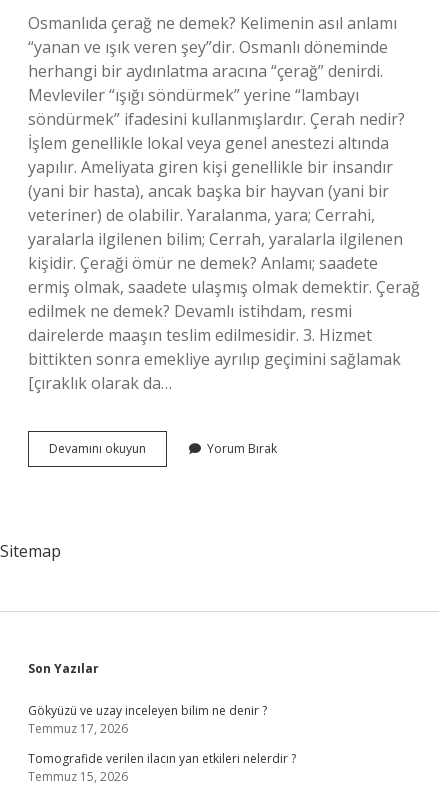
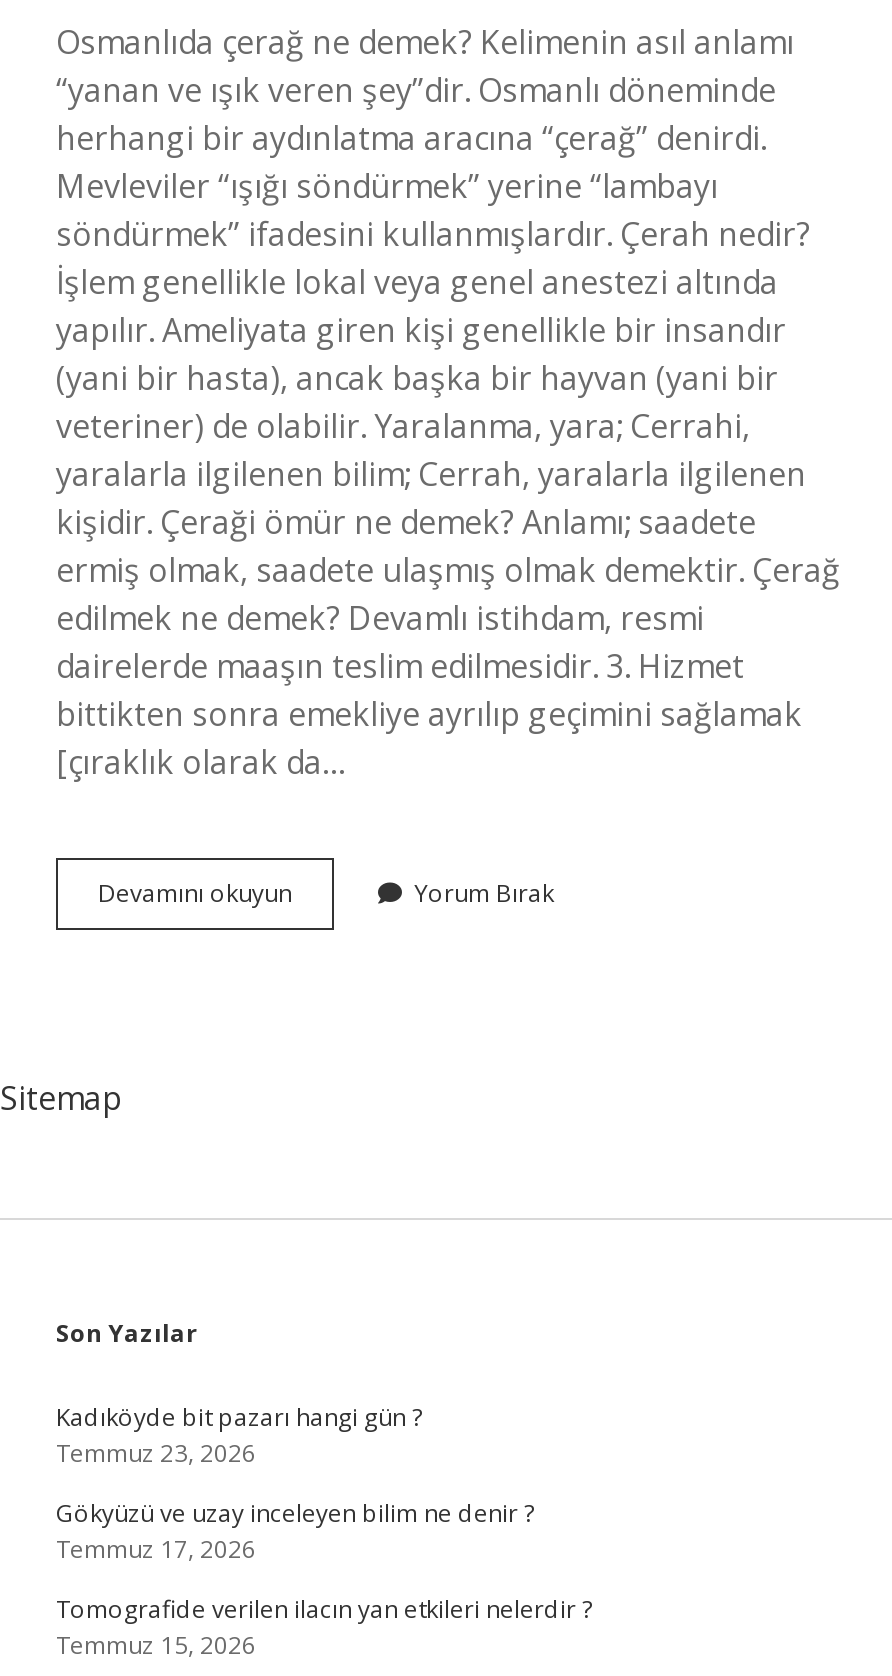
none -> [56,1400,422,1470] Kadıköyde bit pazarı hangi gün ? | Temmuz 23, 2026

